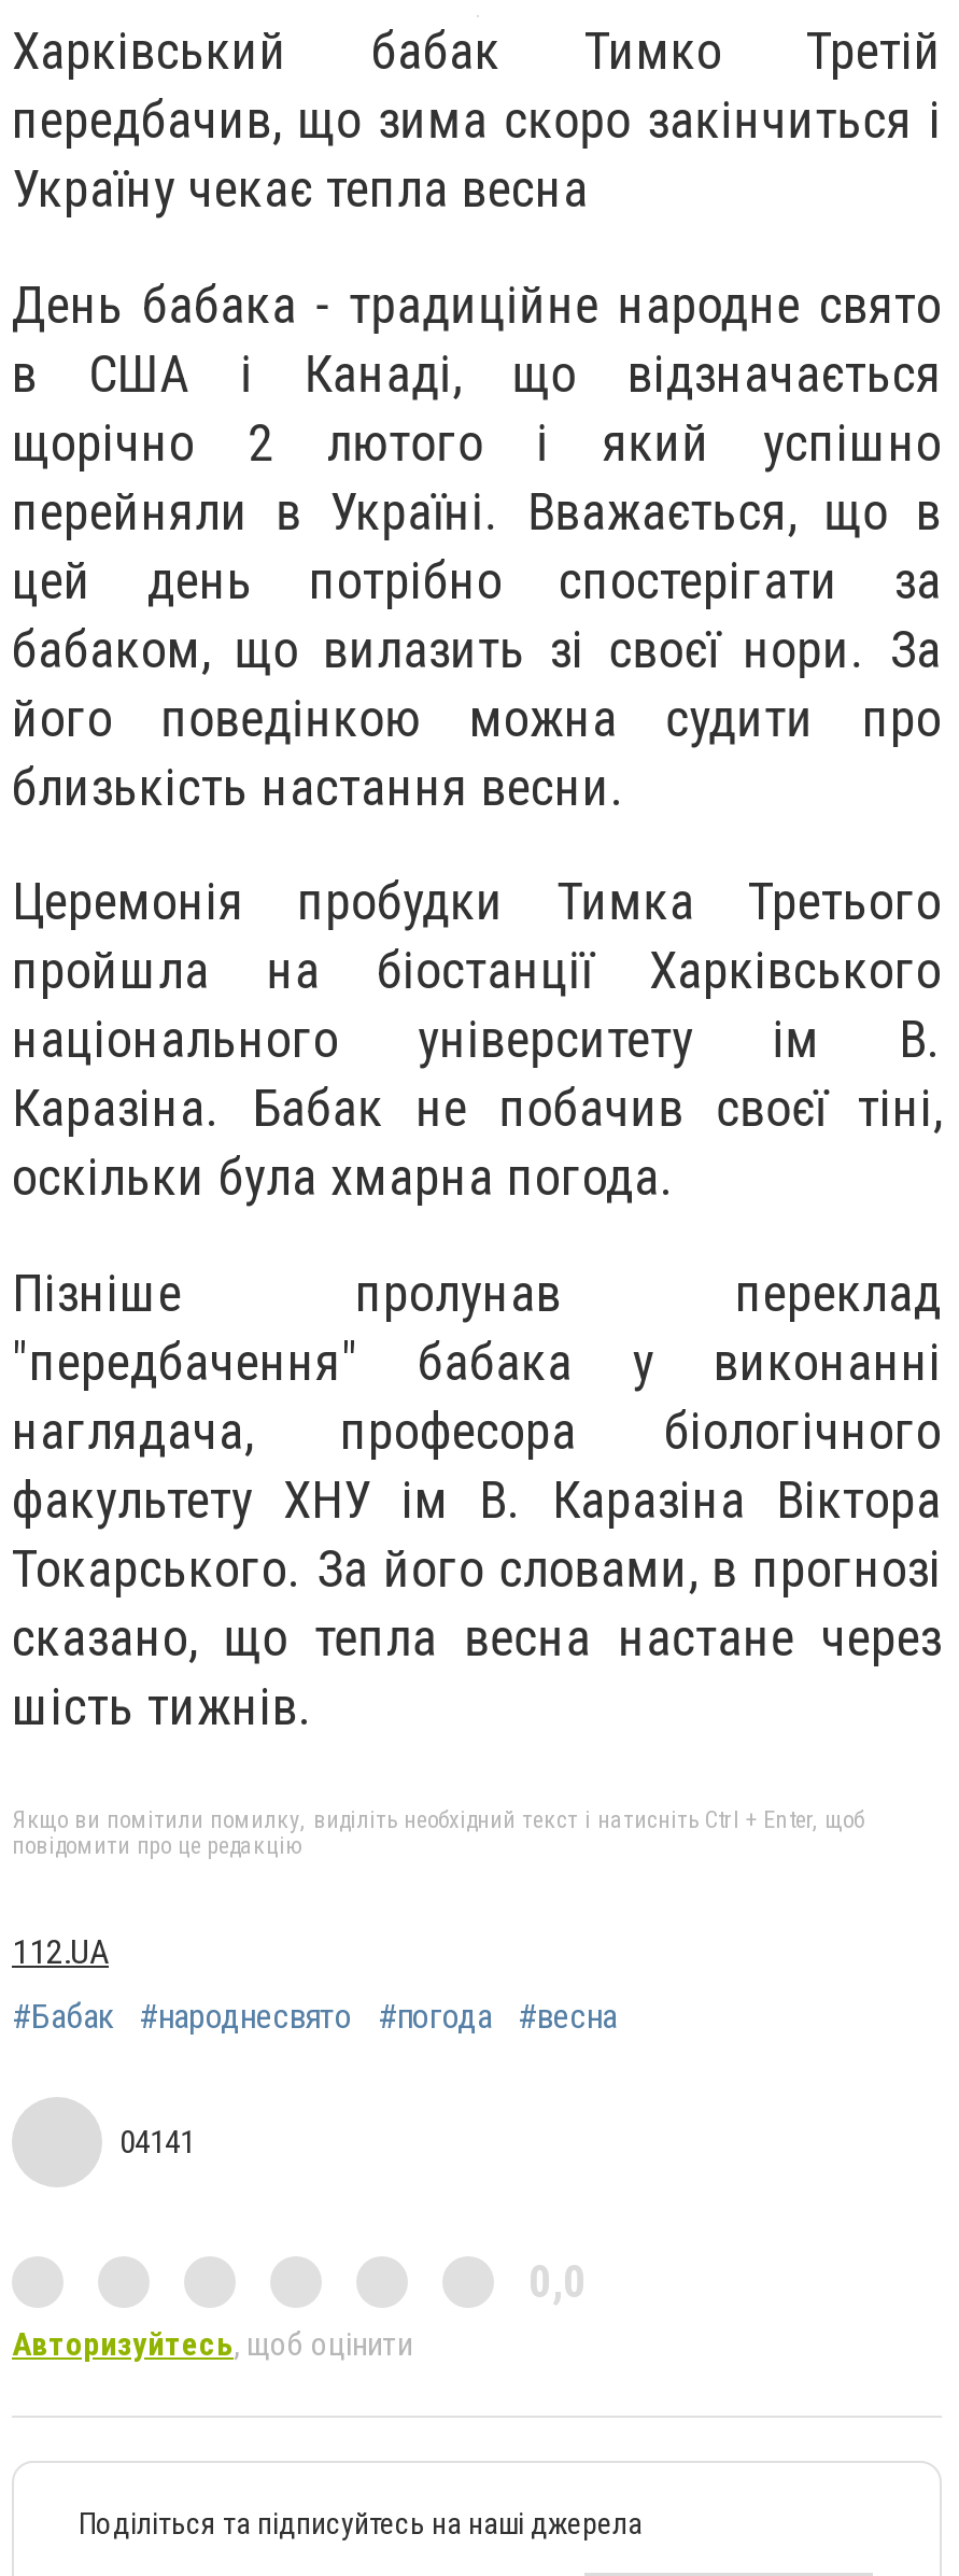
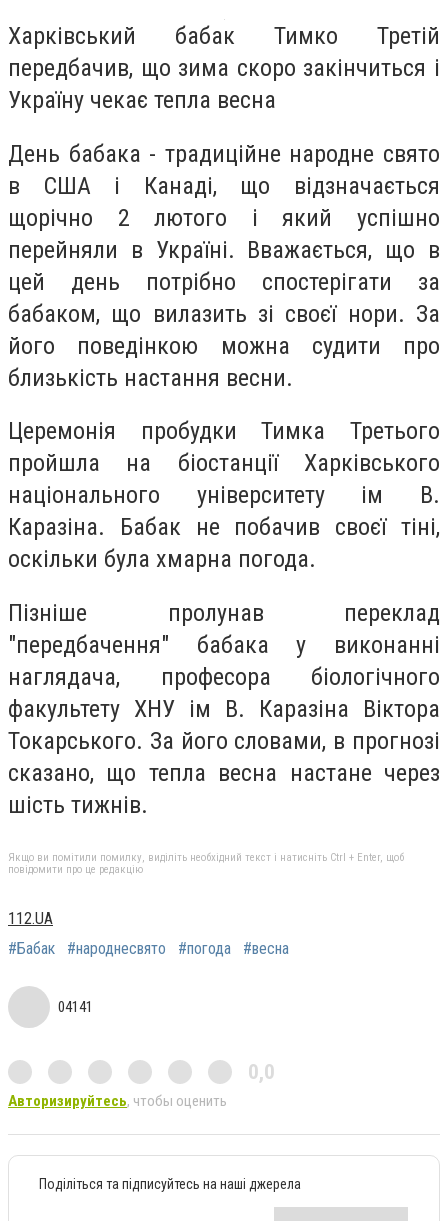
[12,2326,412,2365] Авторизуйтесь, щоб оцінити -> [8,1092,227,1110] Авторизируйтесь, чтобы оценить

